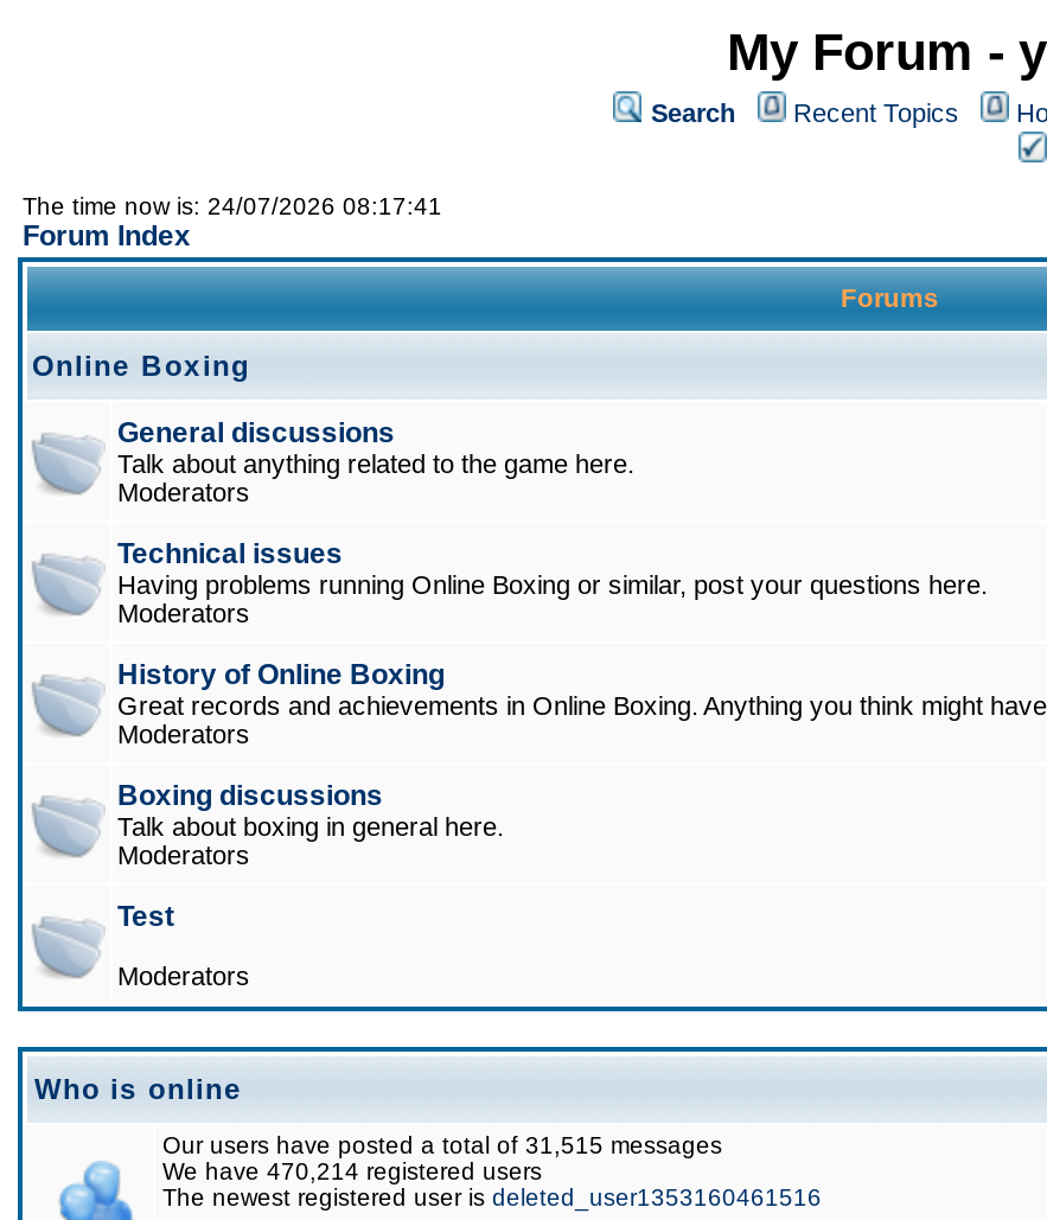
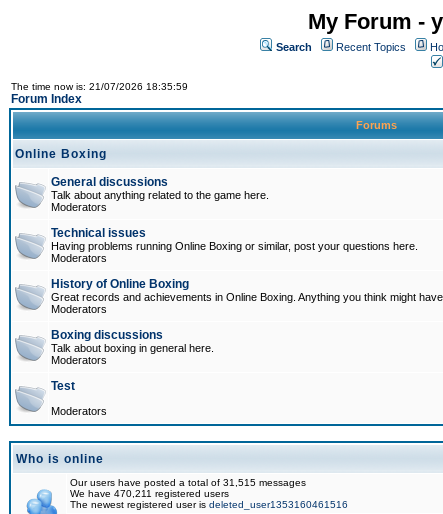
[23,193,442,219] The time now is: 24/07/2026 08:17:41 -> [11,81,188,92] The time now is: 21/07/2026 18:35:59
[162,1158,542,1184] We have 470,214 registered users -> [70,488,229,499] We have 470,211 registered users

